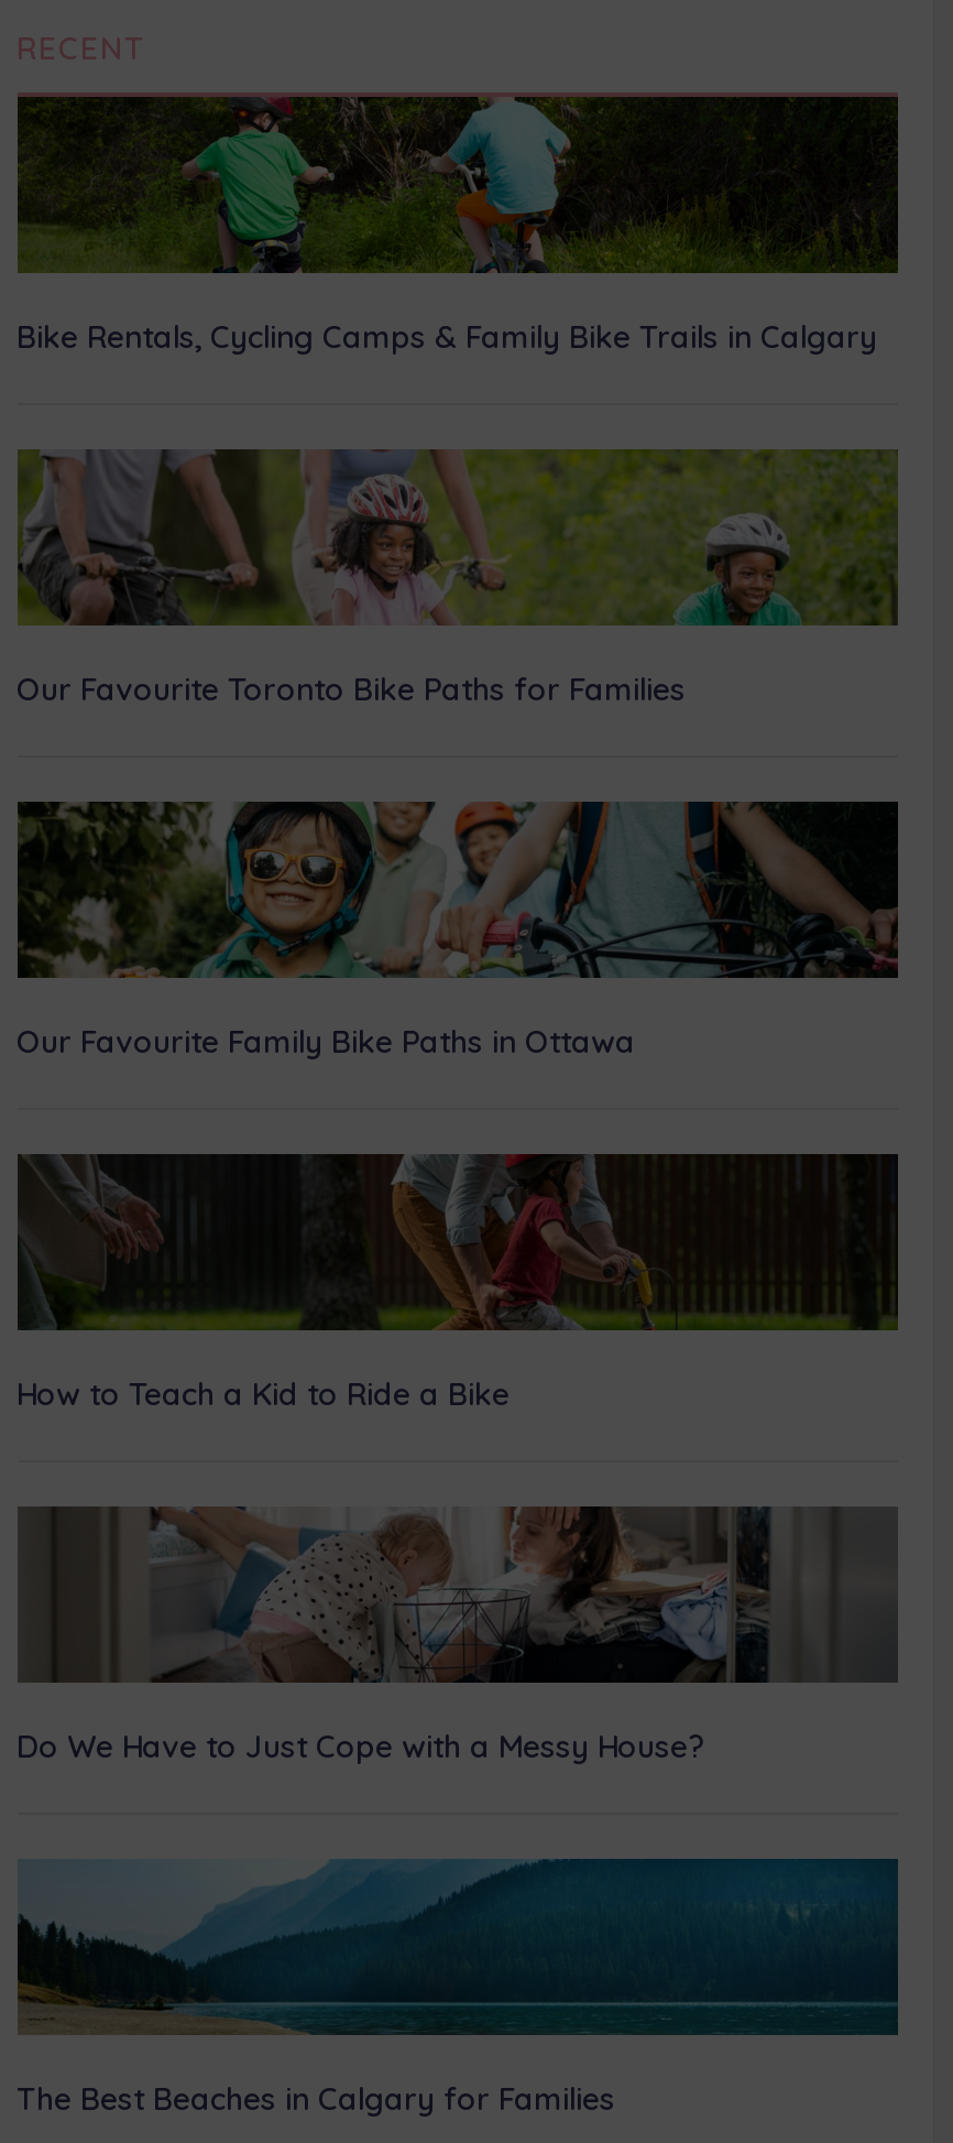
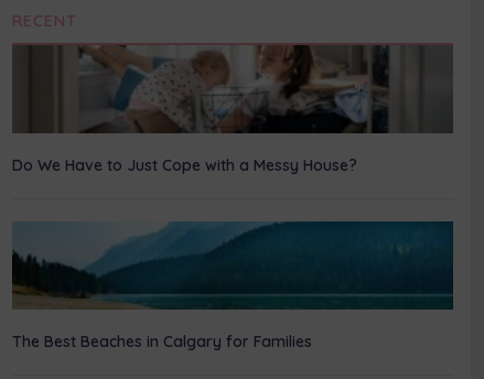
[17,95,898,355] [image] | Bike Rentals, Cycling Camps & Family Bike Trails in Calgary -> none
[15,447,900,708] [image] | Our Favourite Toronto Bike Paths for Families -> none
[15,799,900,1060] [image] | Our Favourite Family Bike Paths in Ottawa -> none
[15,1152,900,1413] [image] | How to Teach a Kid to Ride a Bike -> none

